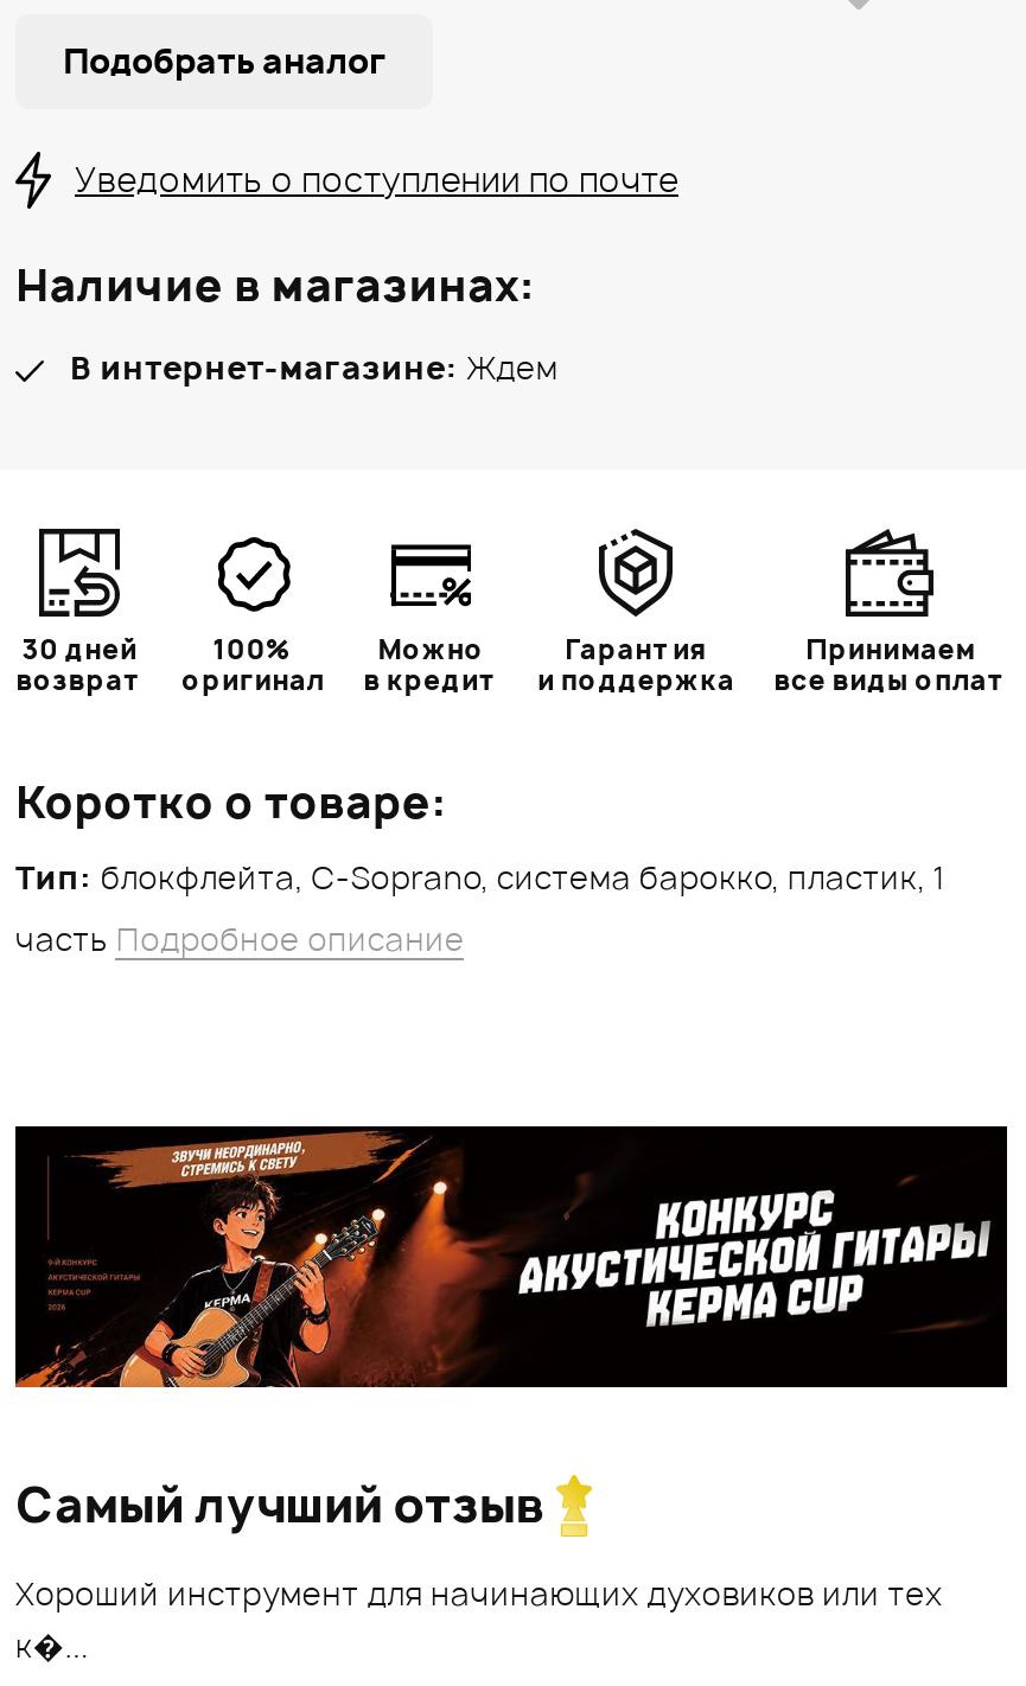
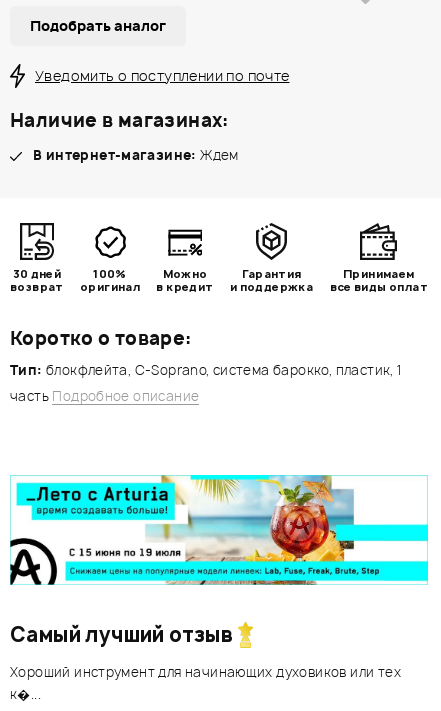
[13,1124,1009,1390] [image] -> [9,474,429,586] [image]

